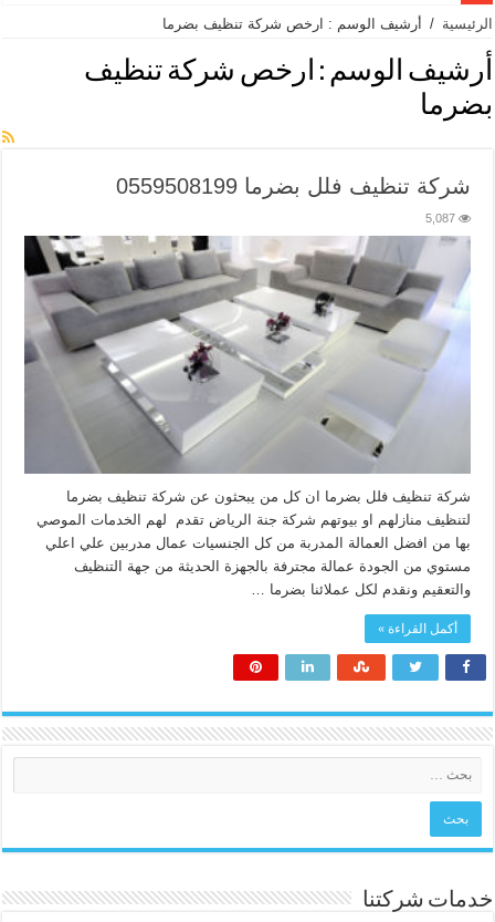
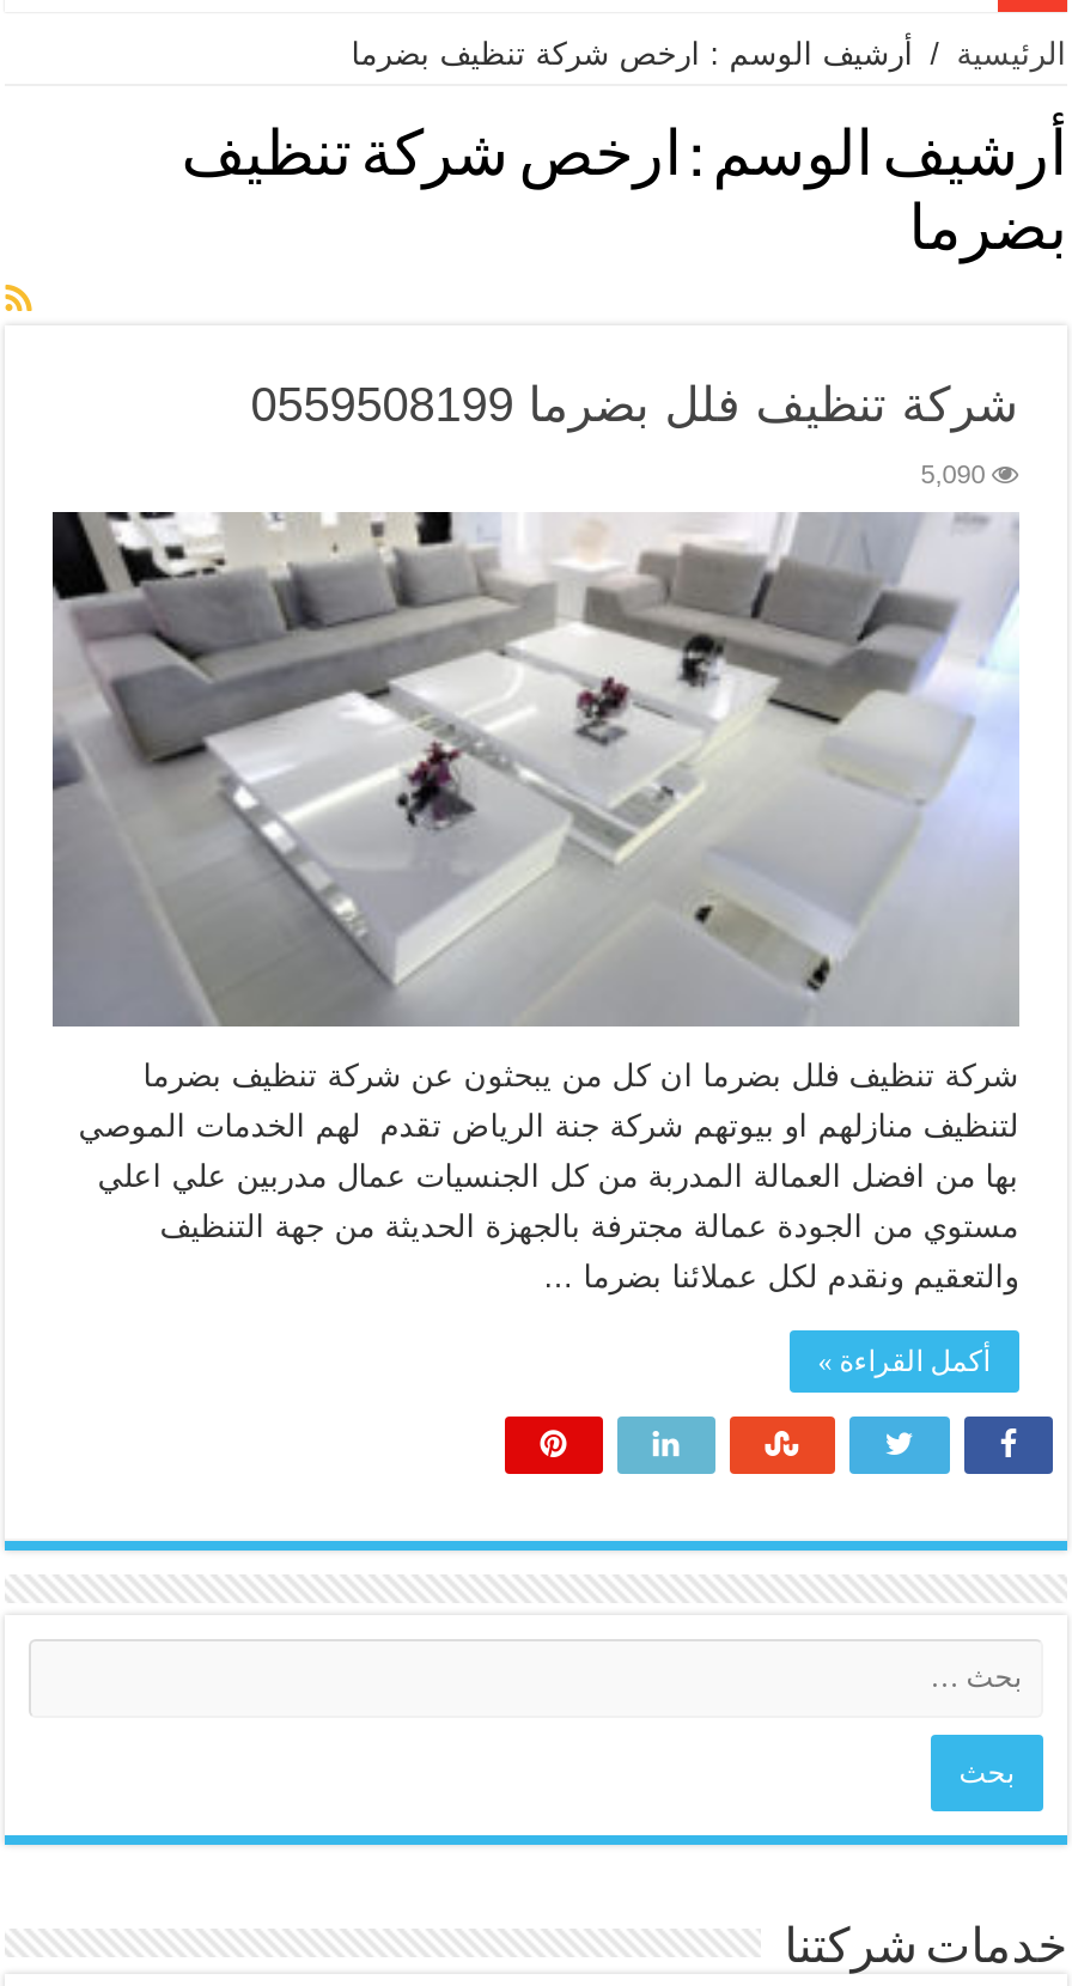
[426,211,456,225] 5,087 -> [923,459,988,488] 5,090

